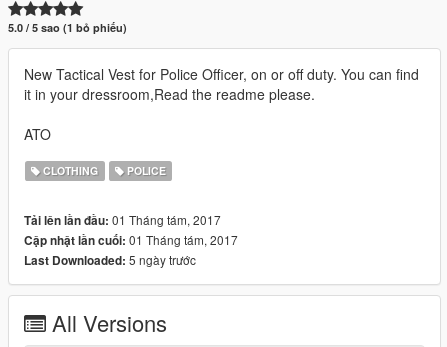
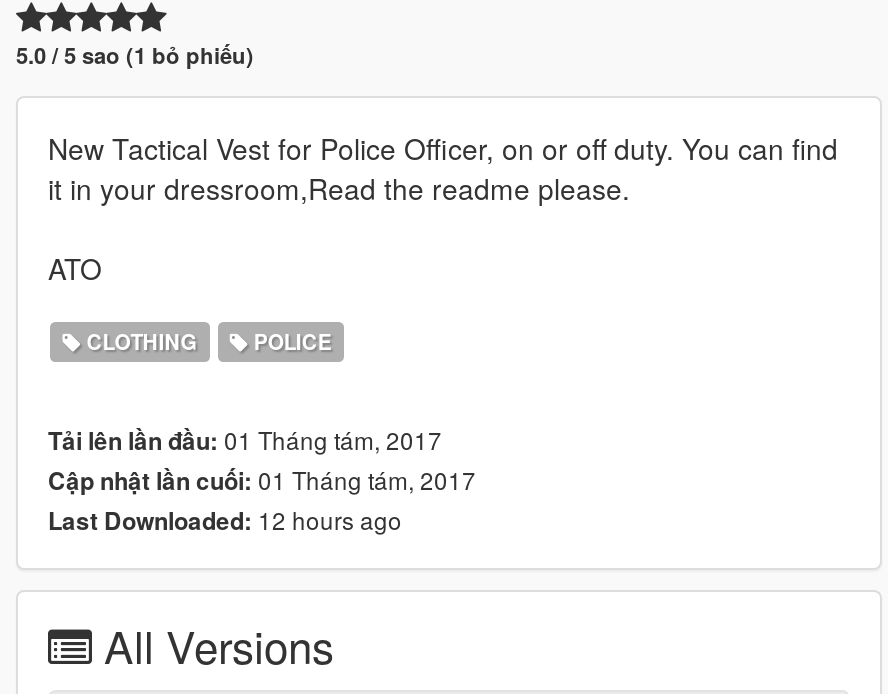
[24,251,196,269] Last Downloaded: 5 ngày trước -> [48,502,402,538] Last Downloaded: 12 hours ago

